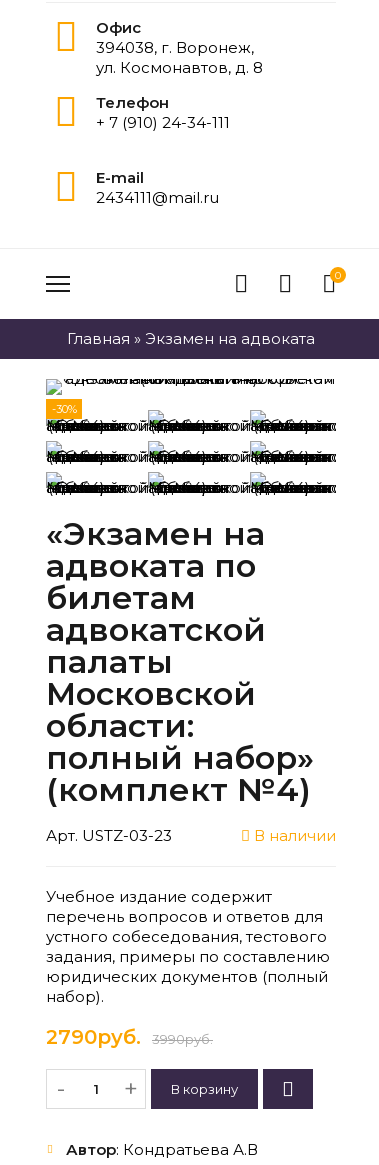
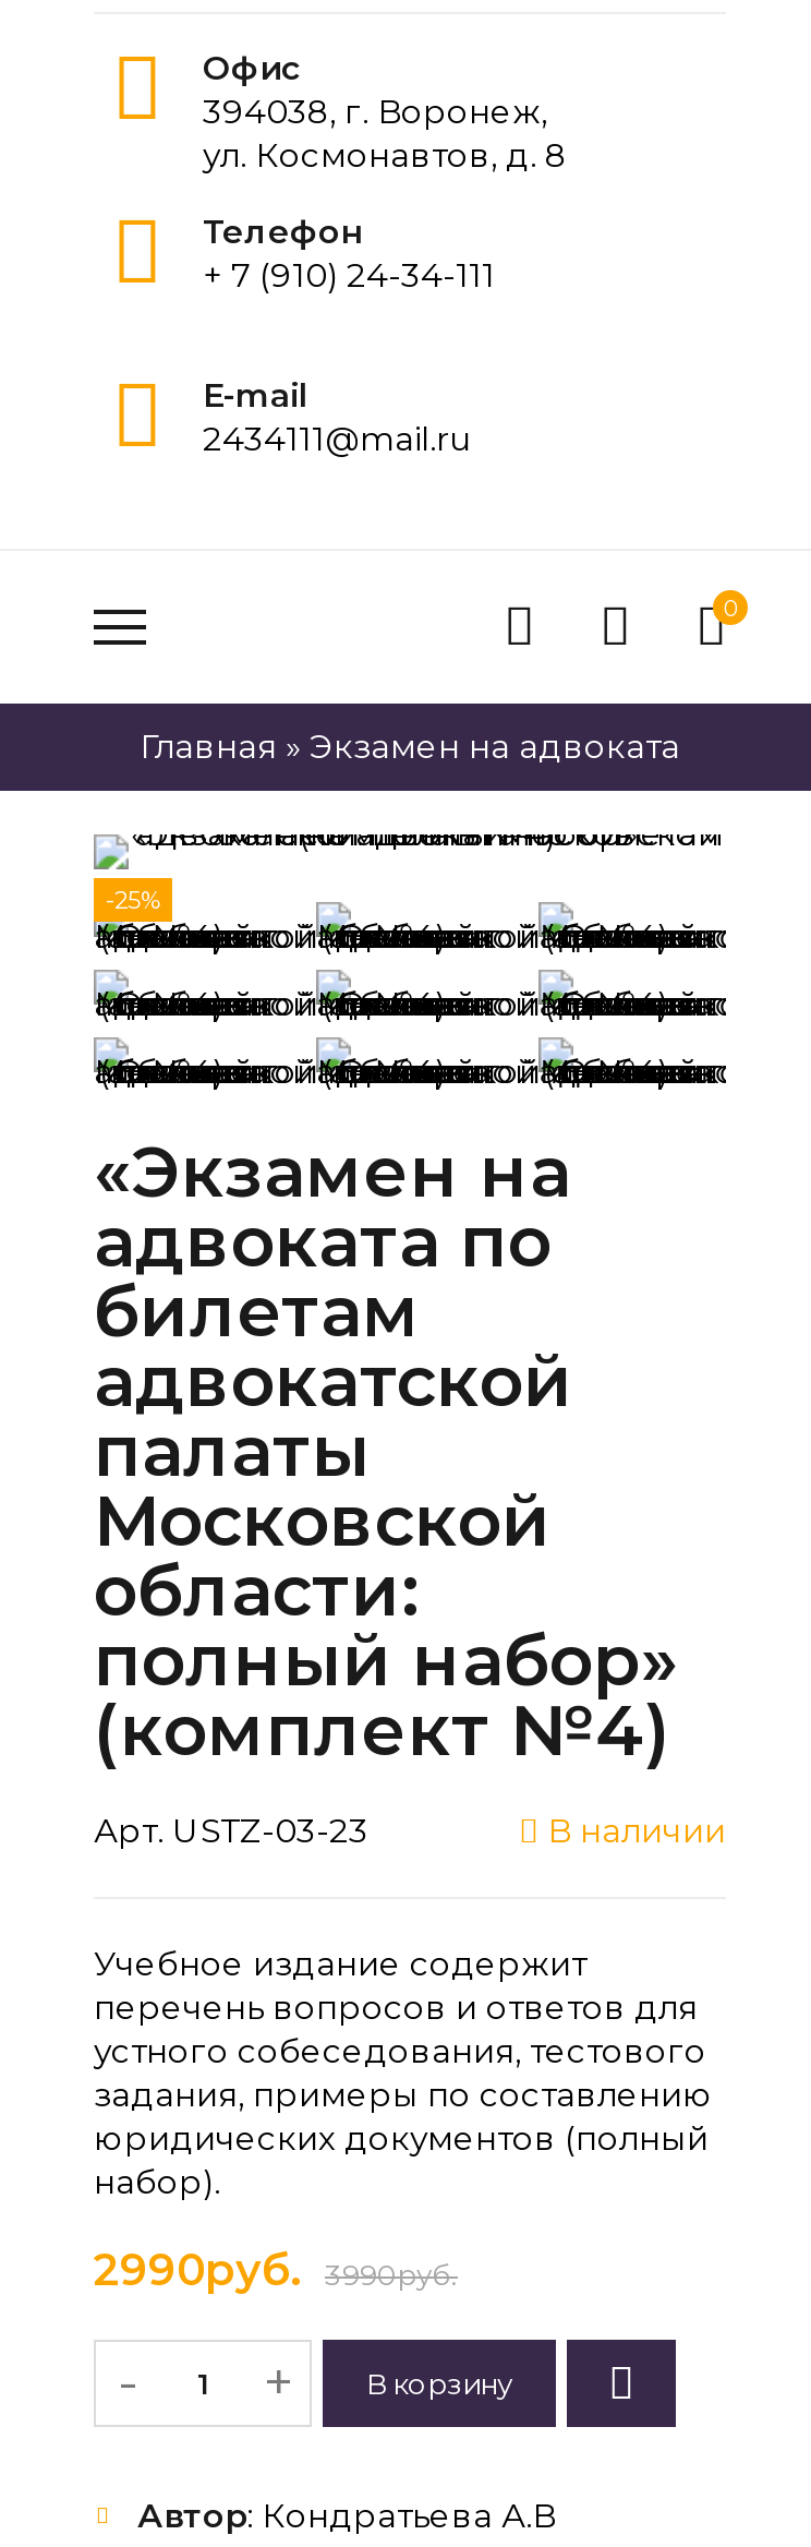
[51,402,76,416] -30% -> [106,885,160,915] -25%
[46,1025,141,1049] 2790руб. -> [94,2244,301,2296] 2990руб.

